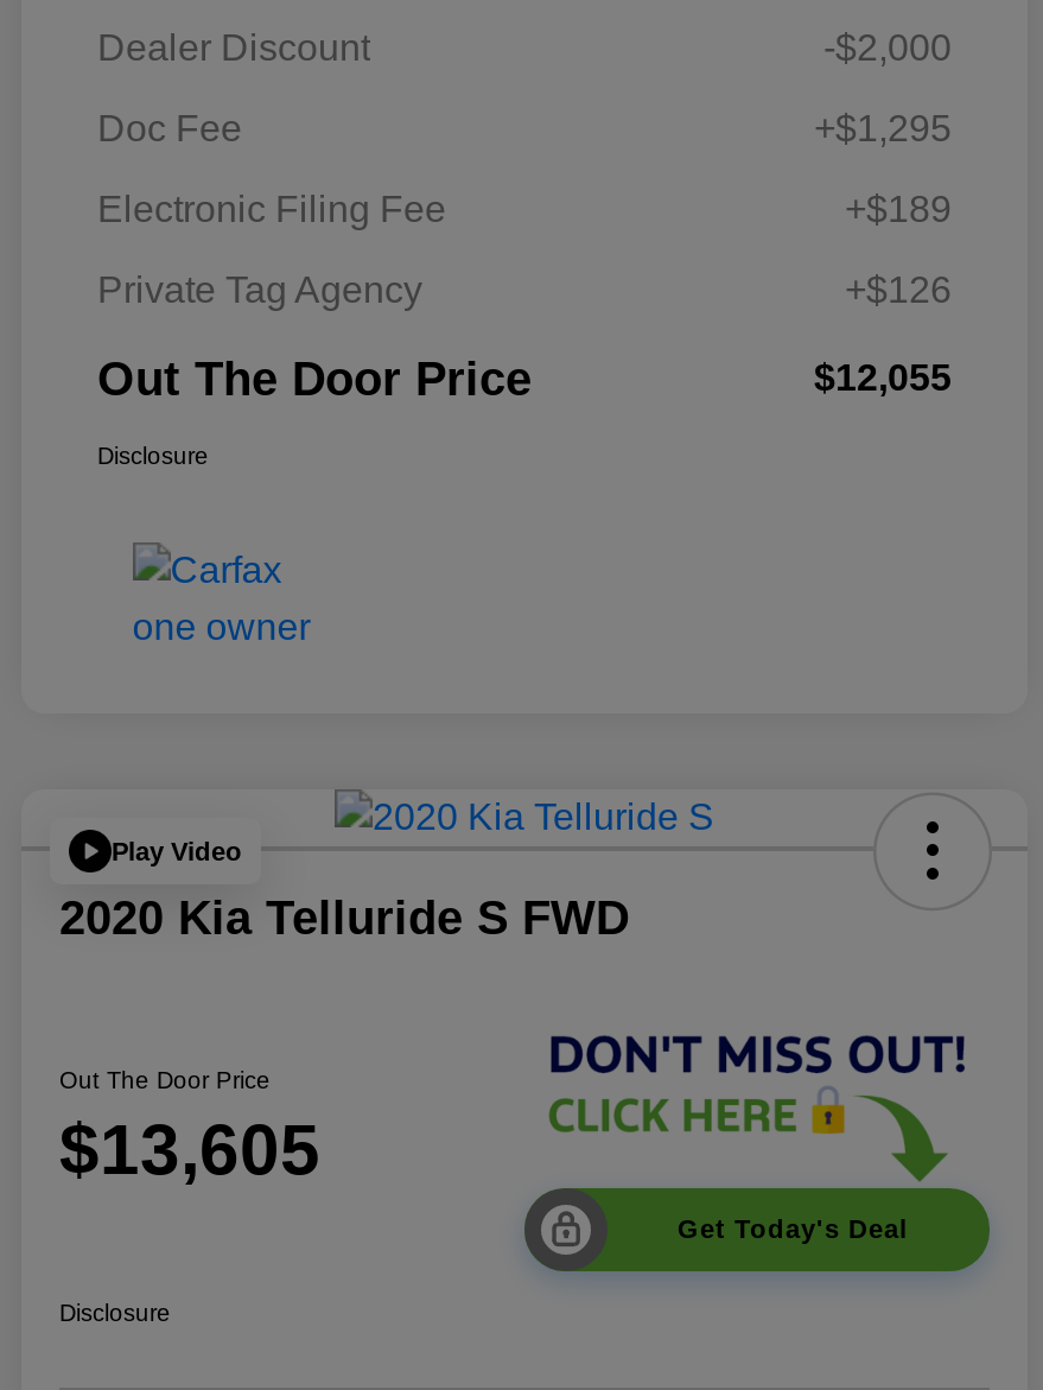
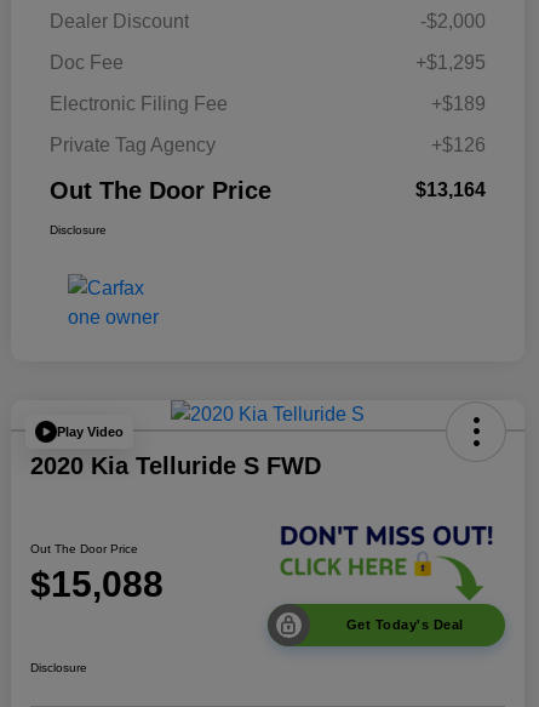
[814,358,952,398] $12,055 -> [415,180,486,200] $13,164
[59,1111,320,1189] $13,605 -> [30,564,164,604] $15,088

